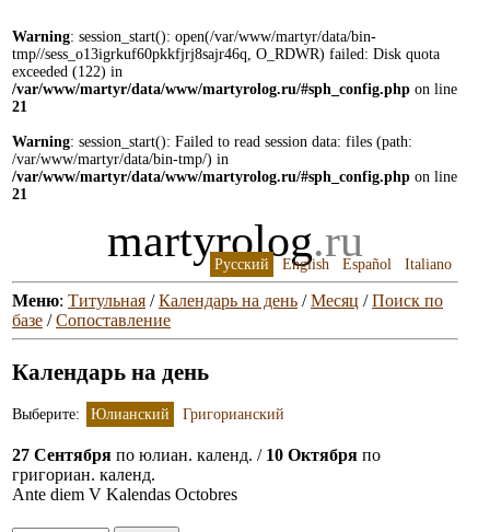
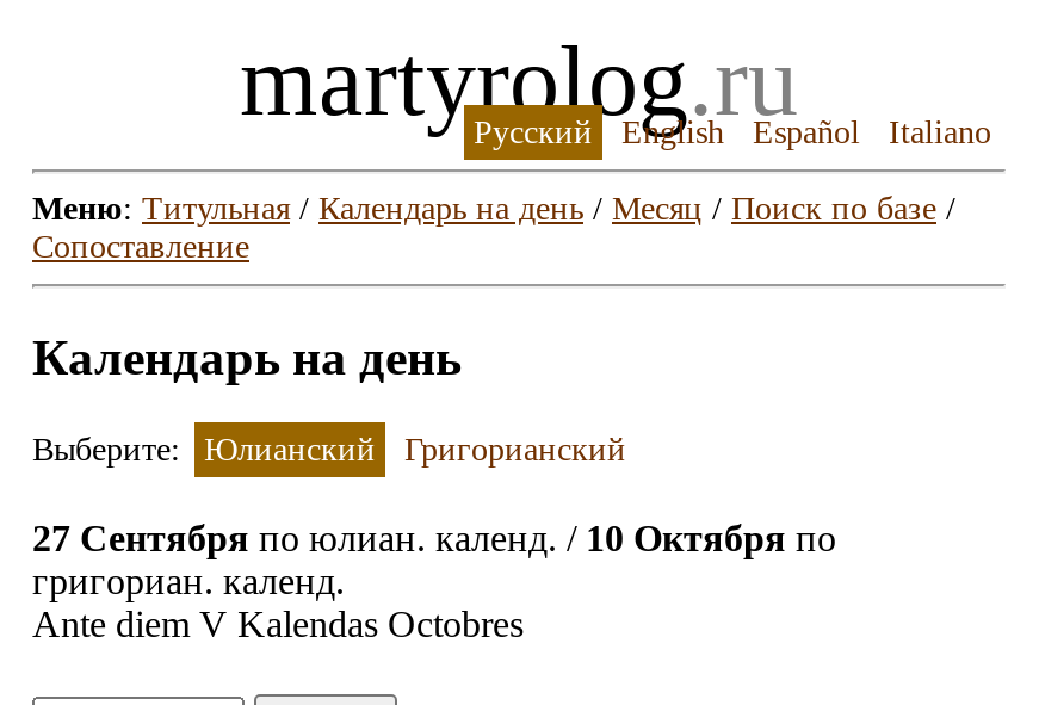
[12,28,457,203] Warning: session_start(): open(/var/www/martyr/data/bin- | tmp//sess_o13igrkuf60pkkfjrj8sajr46q, O_RDWR) failed: Disk quota | exceeded (122) in | /var/www/martyr/data/www/martyrolog.ru/#sph_config.php on line | 21 | Warning: session_start(): Failed to read session data: files (path: | /var/www/martyr/data/bin-tmp/) in | /var/www/martyr/data/www/martyrolog.ru/#sph_config.php on line | 21 -> none

